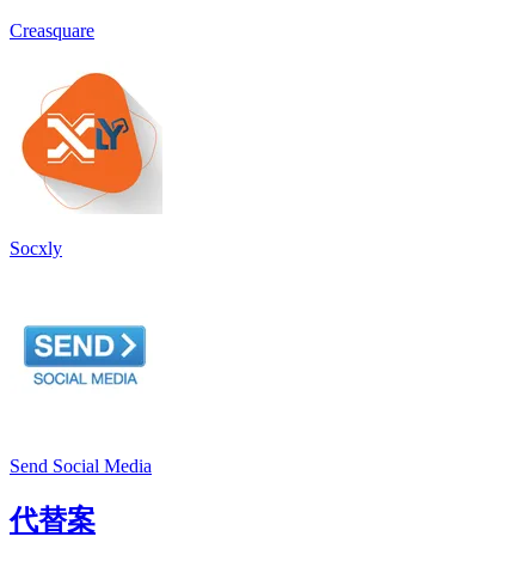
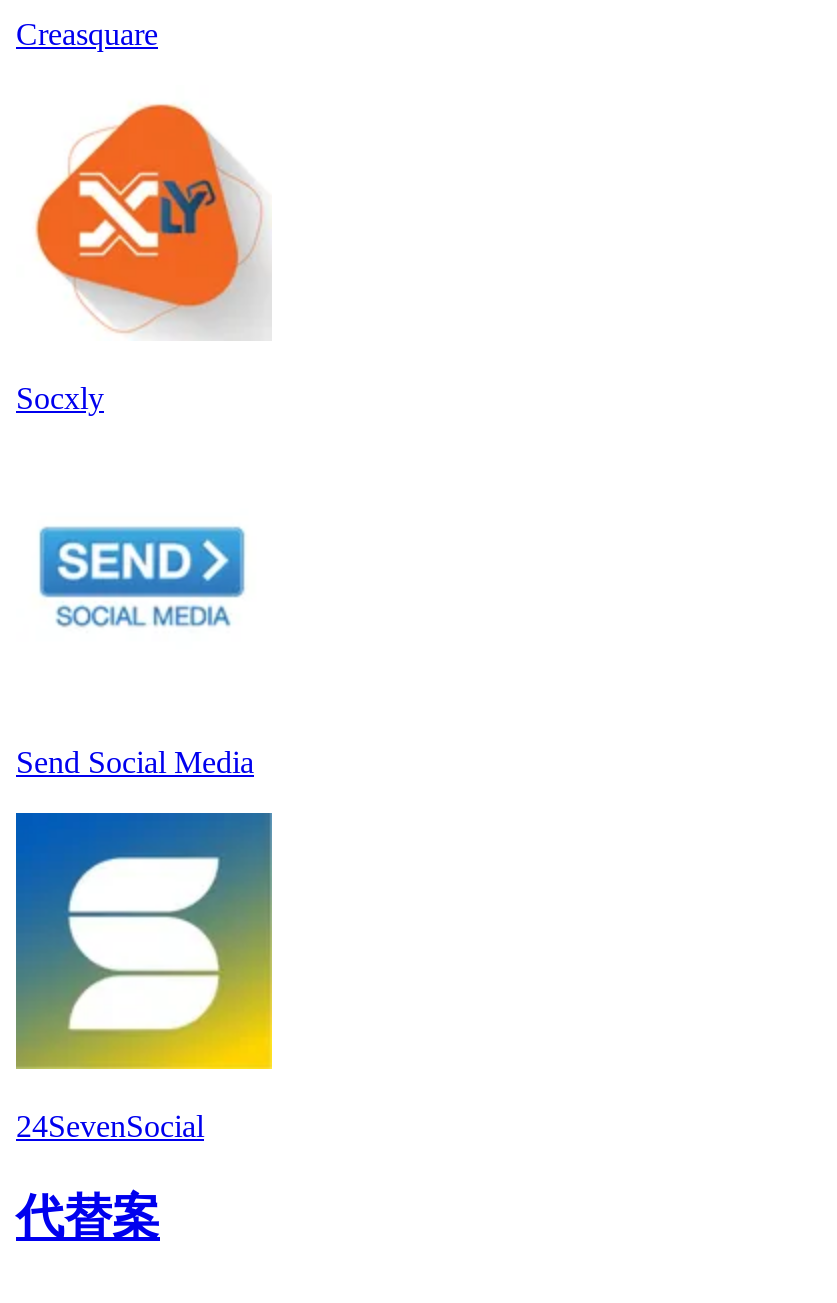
none -> [14,811,274,1142] [image] | 24SevenSocial

